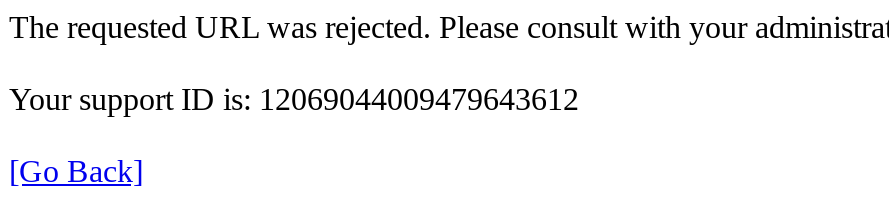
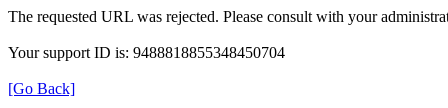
[9,82,579,116] Your support ID is: 12069044009479643612 -> [8,44,285,61] Your support ID is: 9488818855348450704

